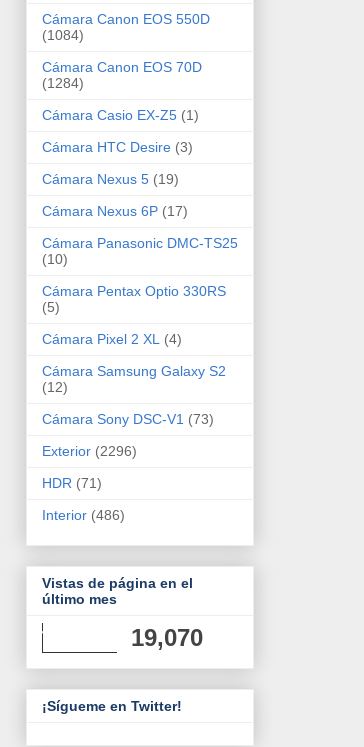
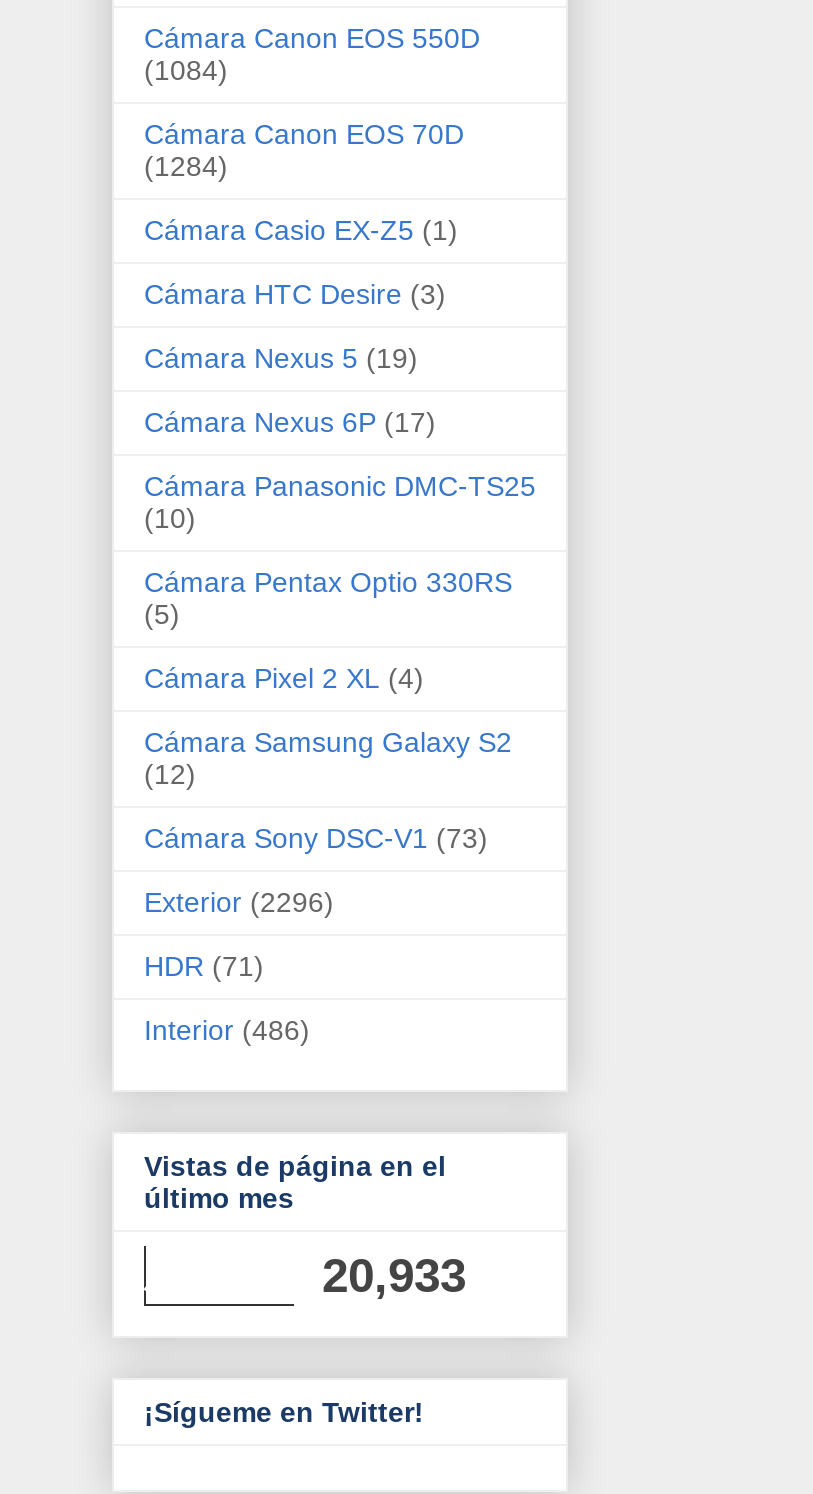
[131,624,203,651] 19,070 -> [322,1248,466,1302] 20,933

